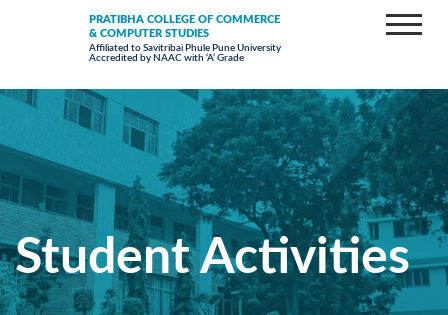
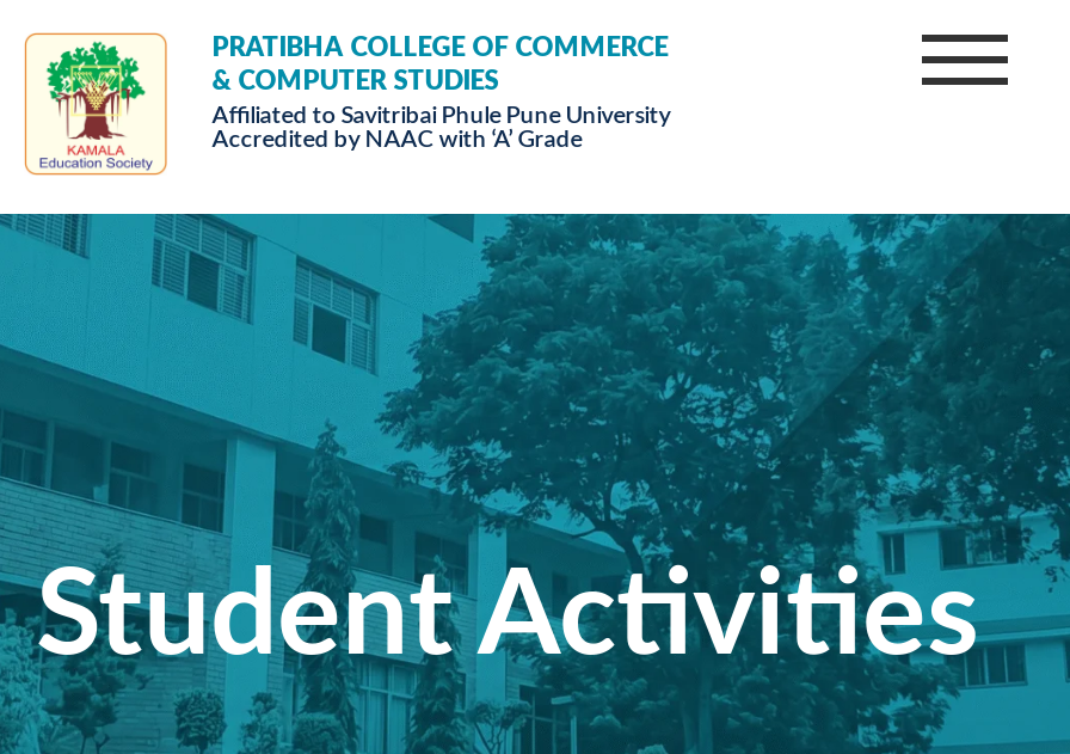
none -> [21,30,170,178] [image]

